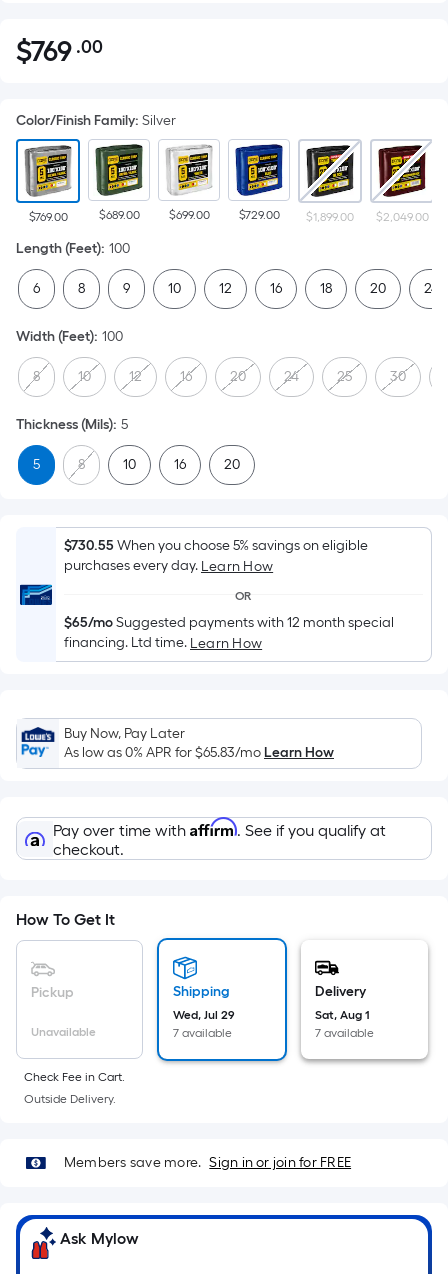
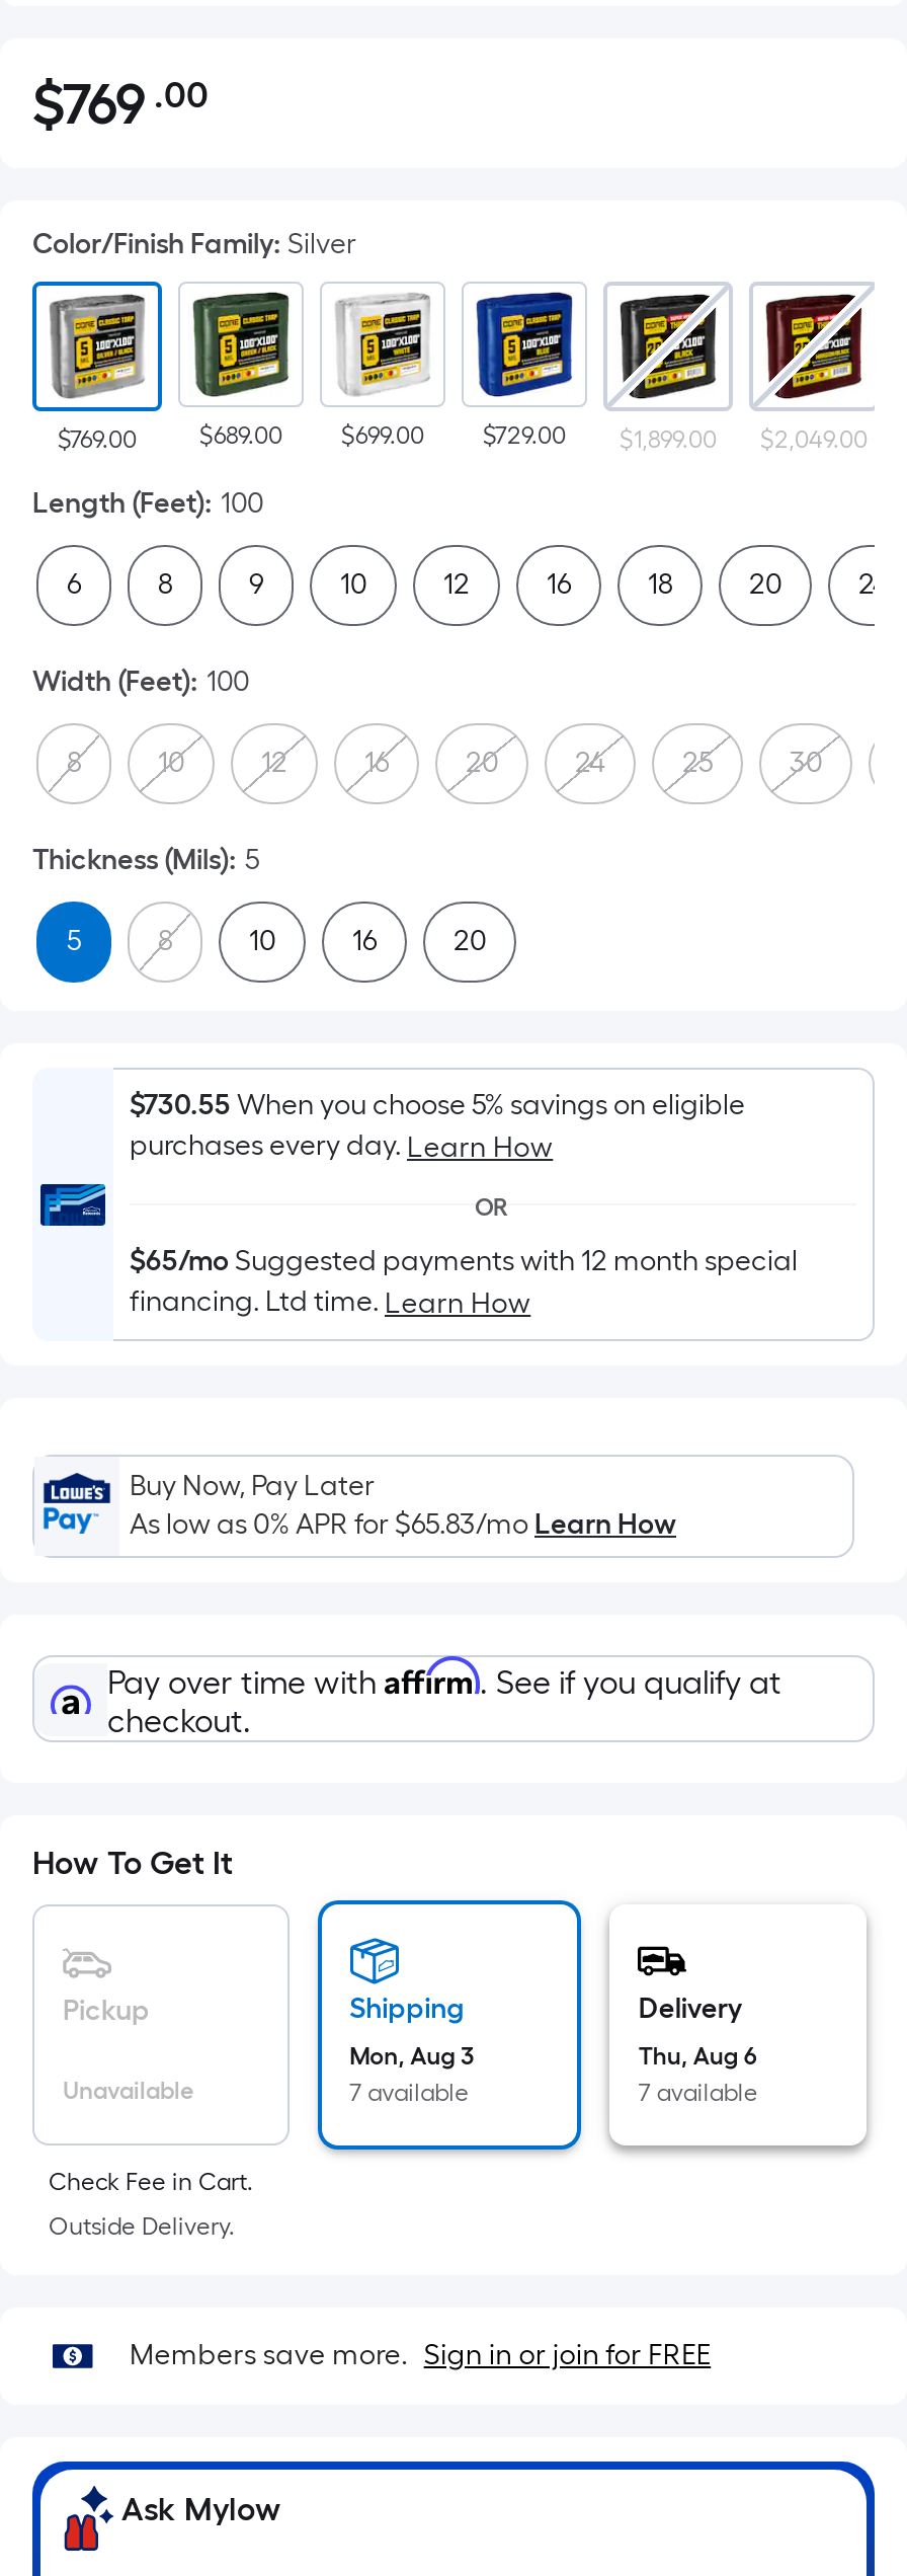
[173,1008,234,1022] Wed, Jul 29 -> [350,2042,475,2071] Mon, Aug 3
[315,1008,370,1022] Sat, Aug 1 -> [638,2042,756,2071] Thu, Aug 6

